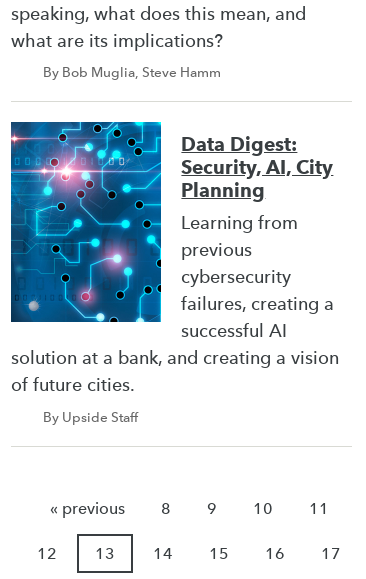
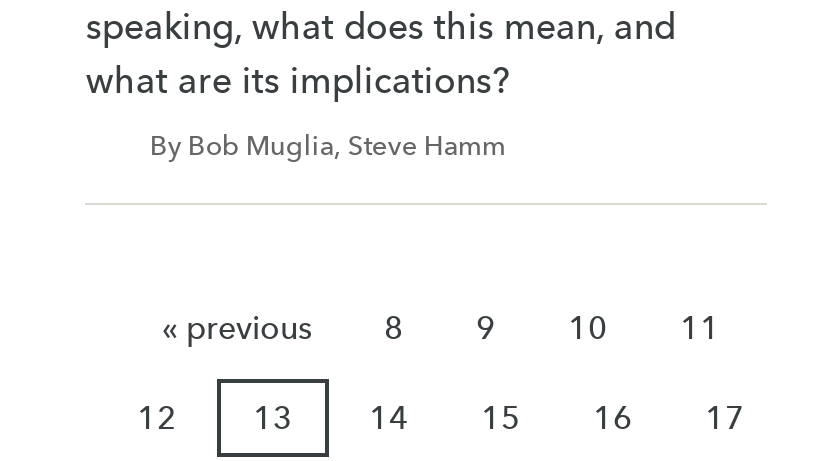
[10,121,339,426] [image] | Data Digest: | Security, AI, City | Planning | Learning from | previous | cybersecurity | failures, creating a | successful AI | solution at a bank, and creating a vision | of future cities. | By Upside Staff -> none

